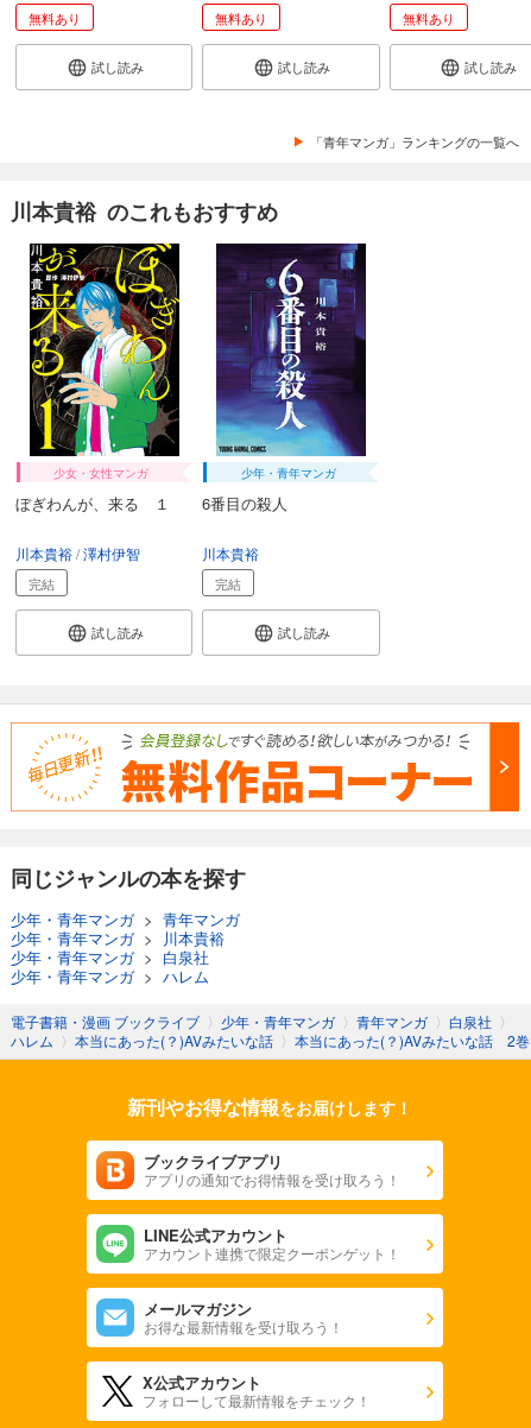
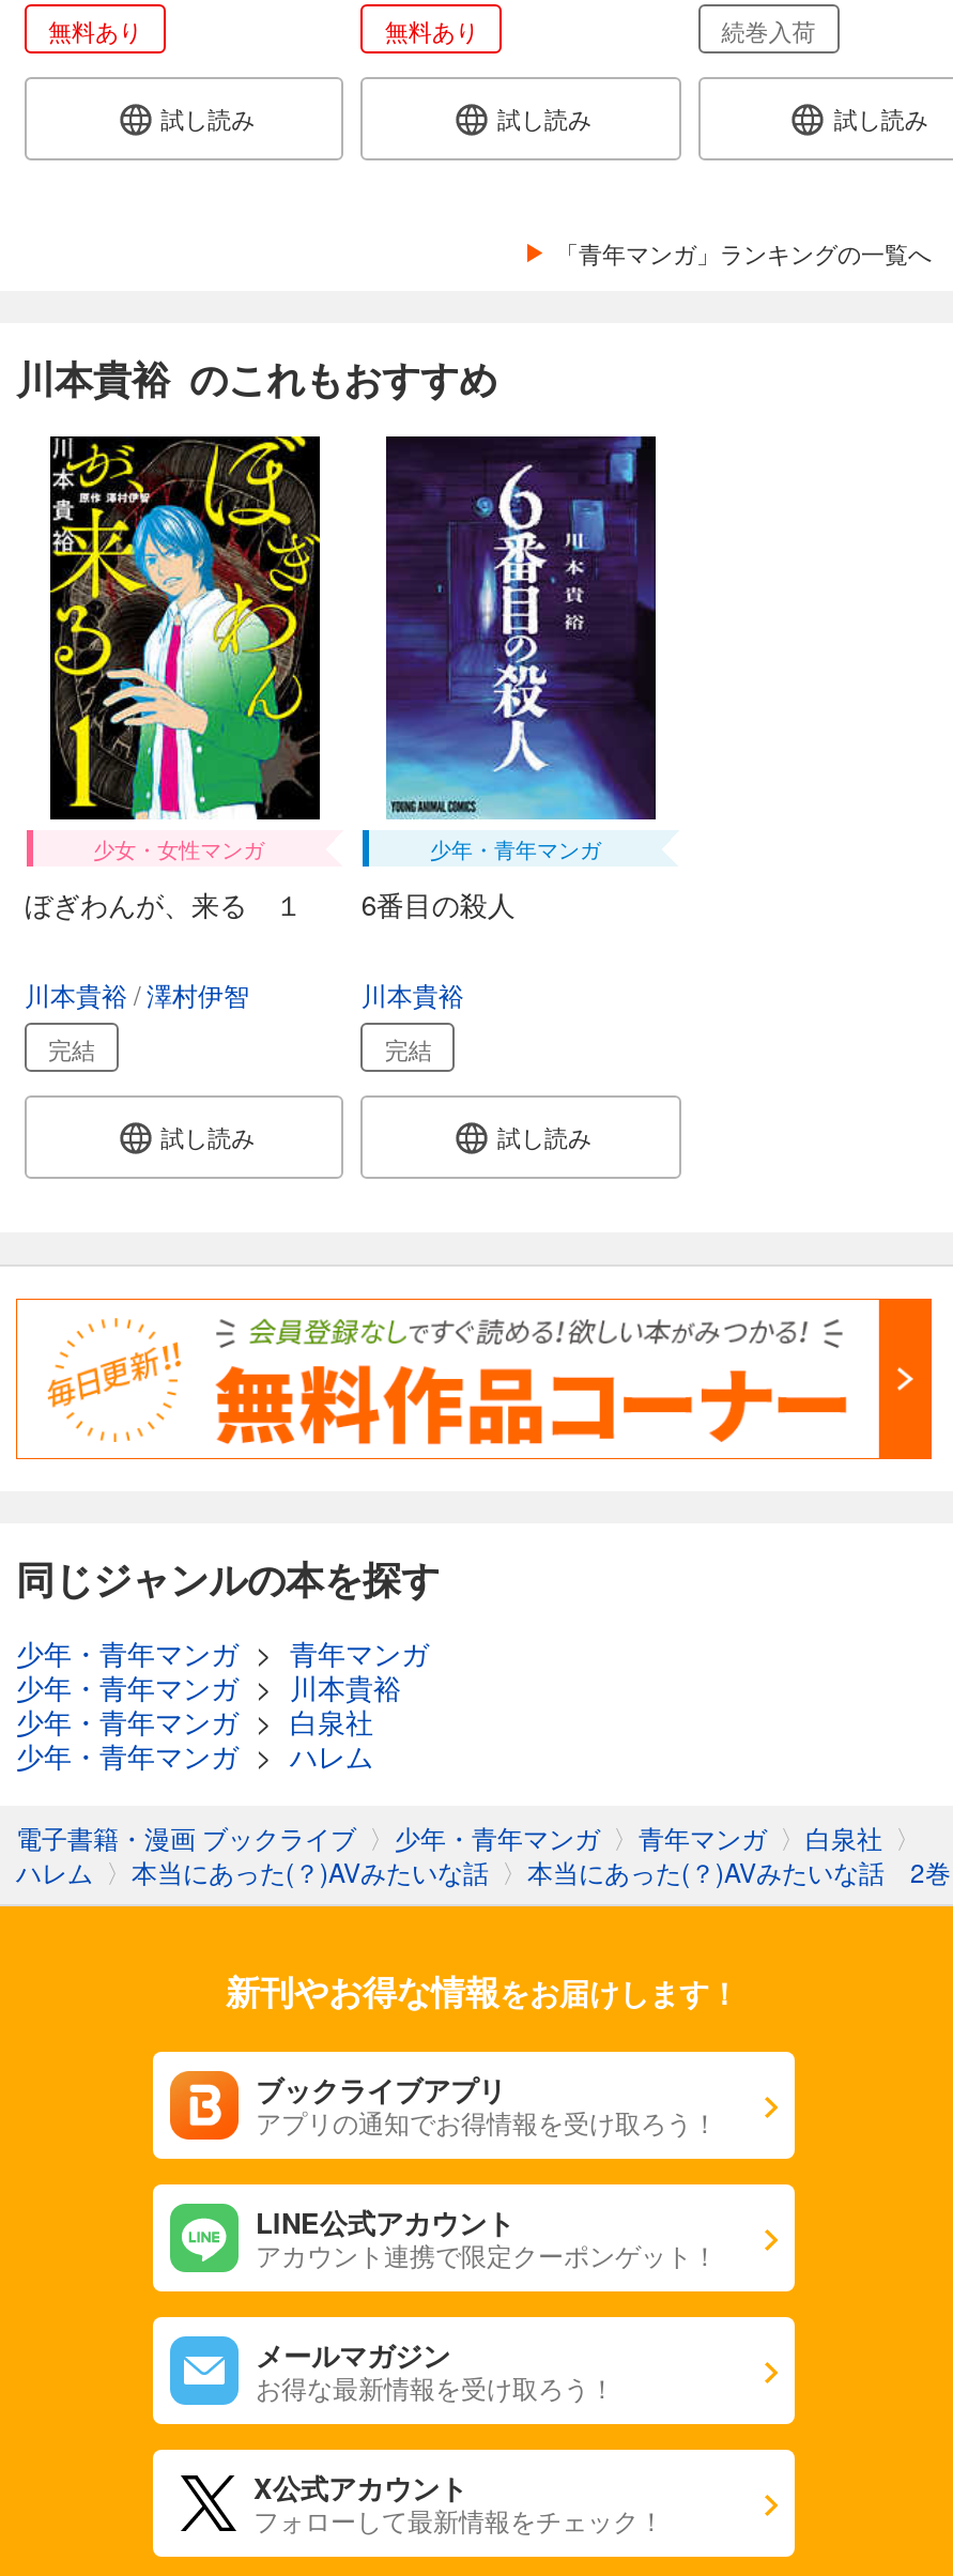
[402,8,455,27] 無料あり -> [721,12,815,47] 続巻入荷

